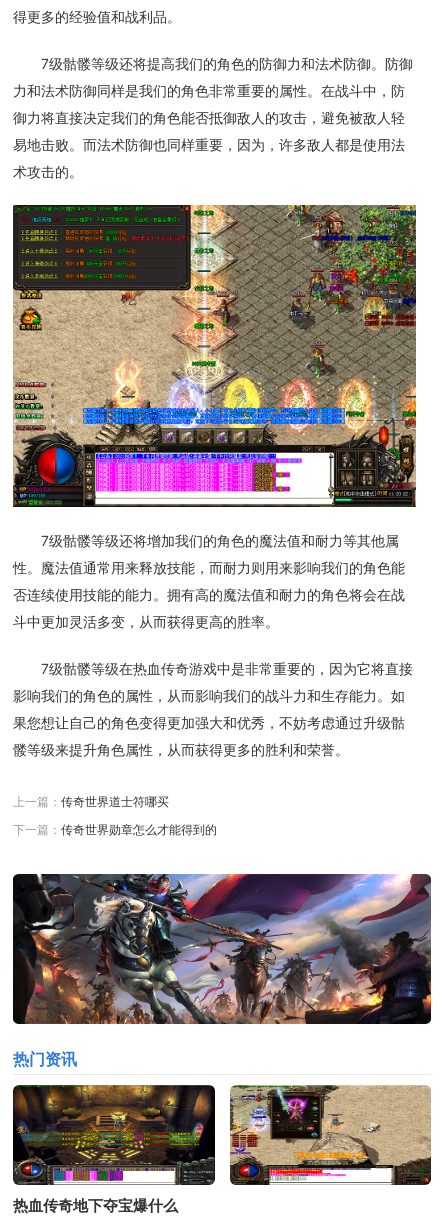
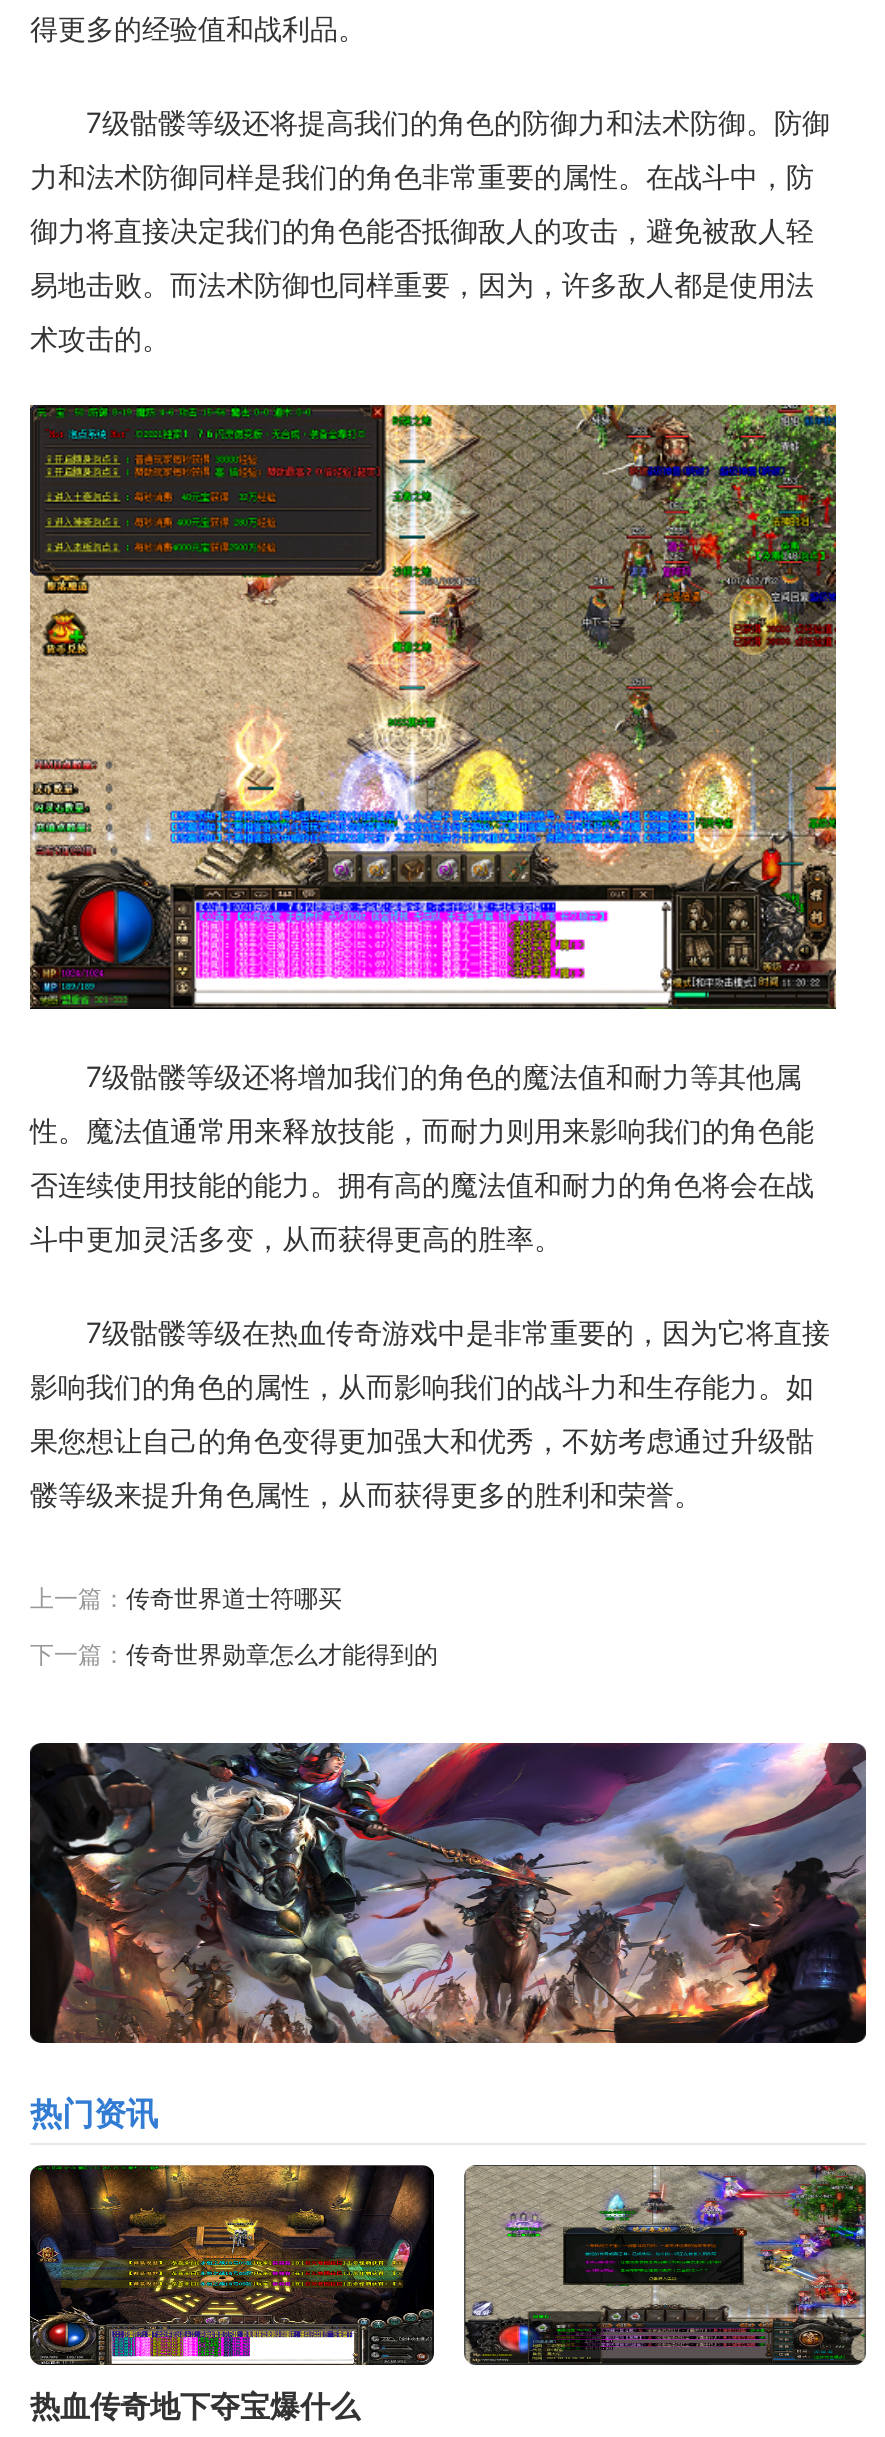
[230,1085,431,1185] [image] -> [464,2165,868,2367] [image]

